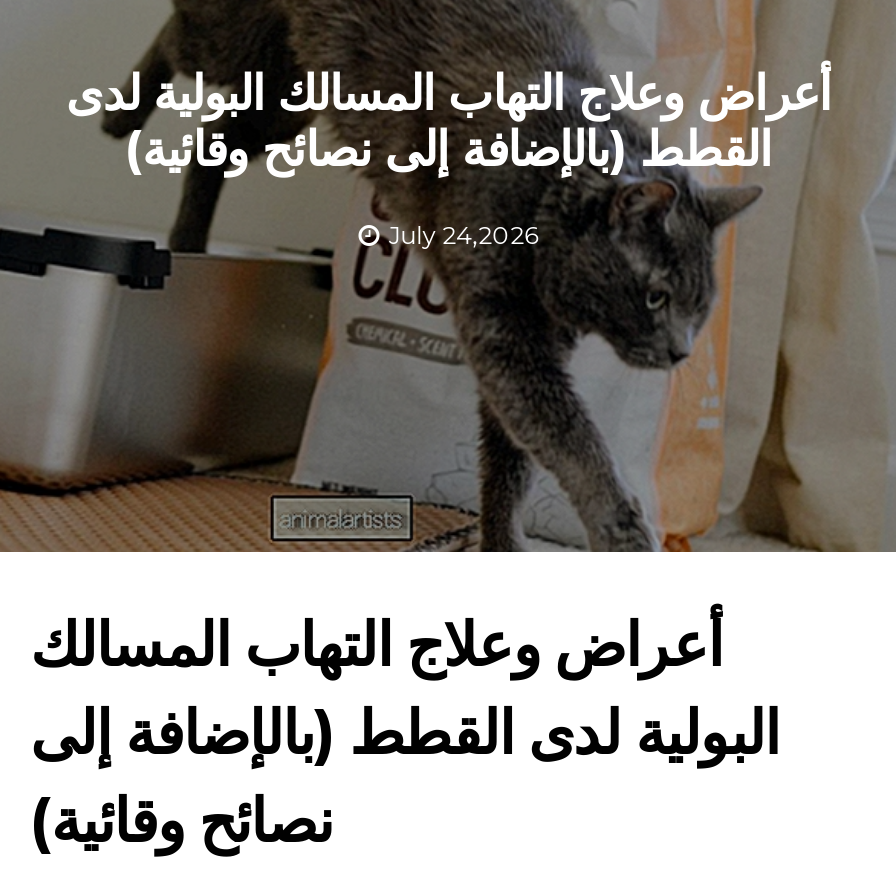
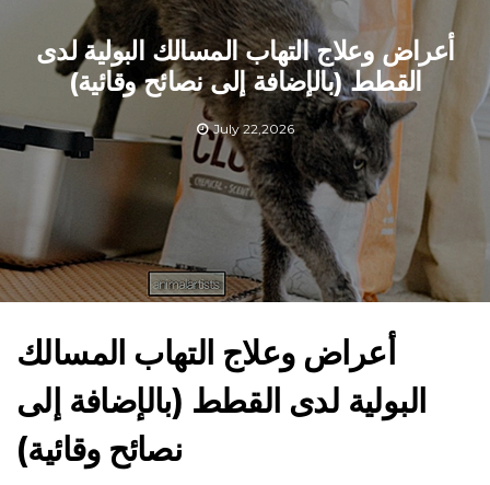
[388,219,538,249] July 24,2026 -> [213,120,294,136] July 22,2026

